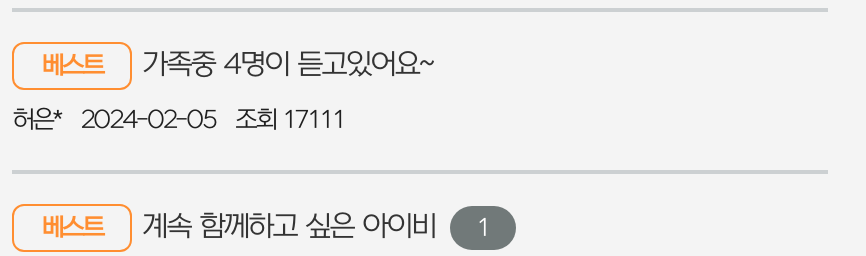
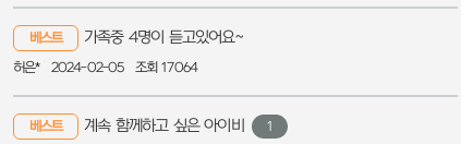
[235,106,344,134] 조회 17111 -> [135,60,197,75] 조회 17064

